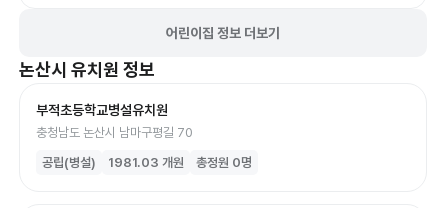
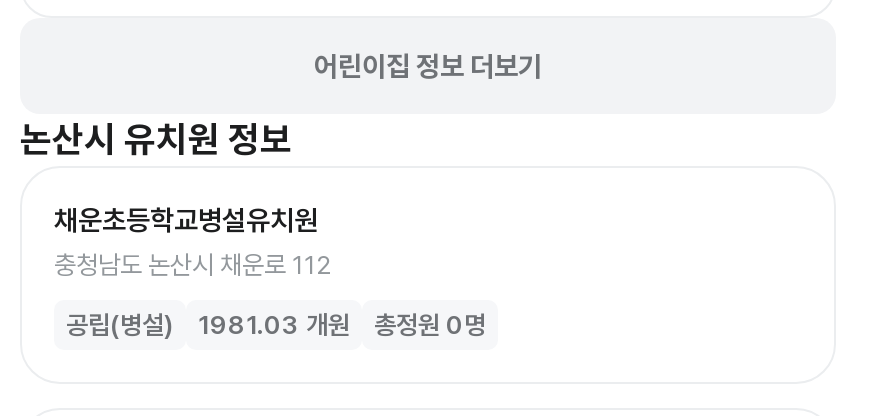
[36,102,193,140] 부적초등학교병설유치원 | 충청남도 논산시 남마구평길 70 -> [54,204,332,280] 채운초등학교병설유치원 | 충청남도 논산시 채운로 112

